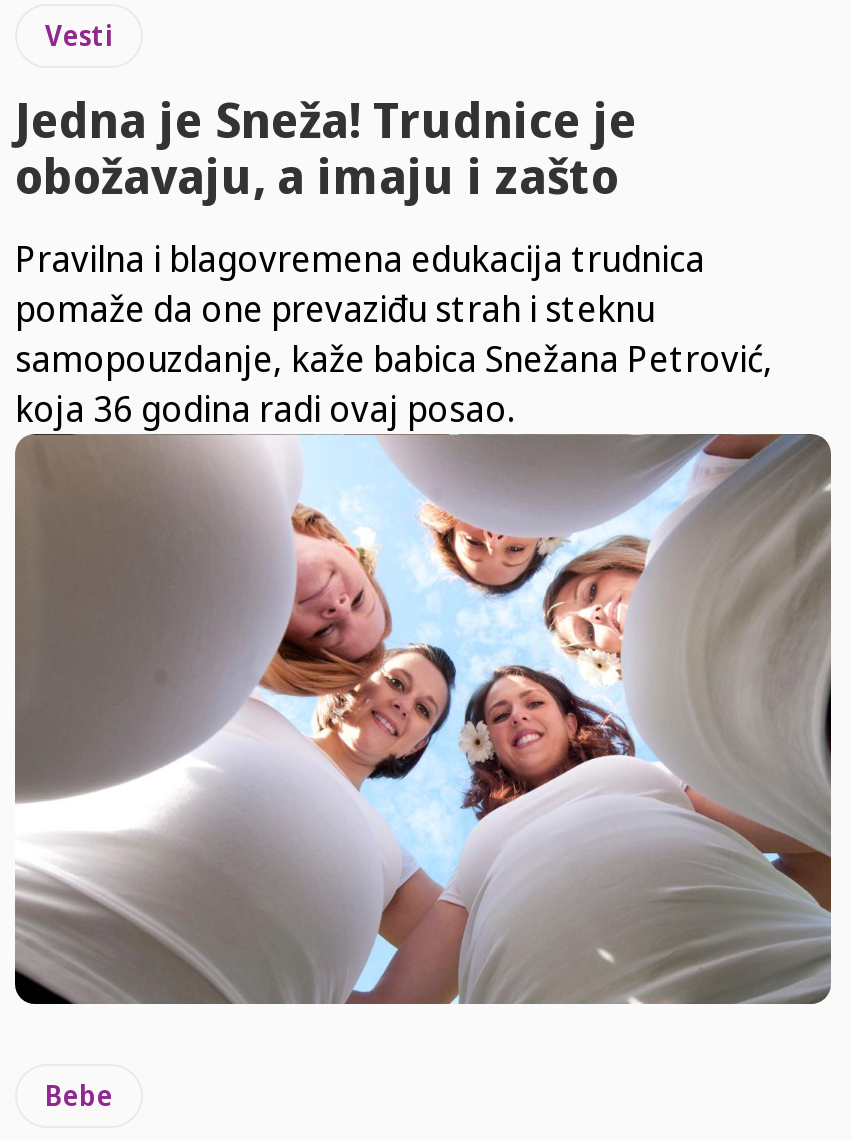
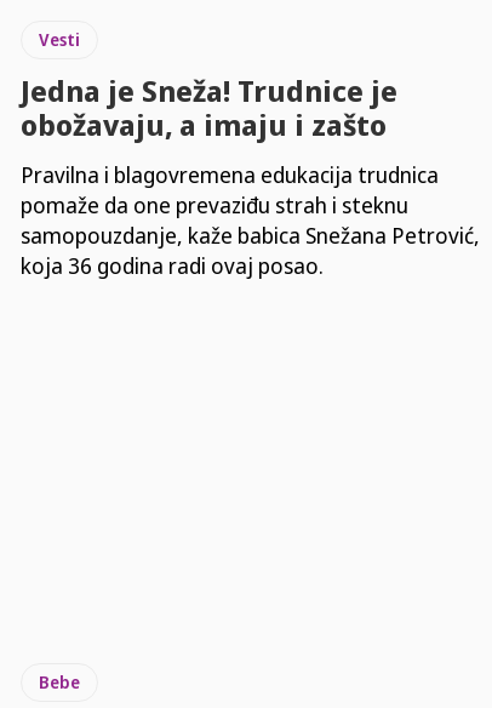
[13,432,833,1006] [image] -> none

